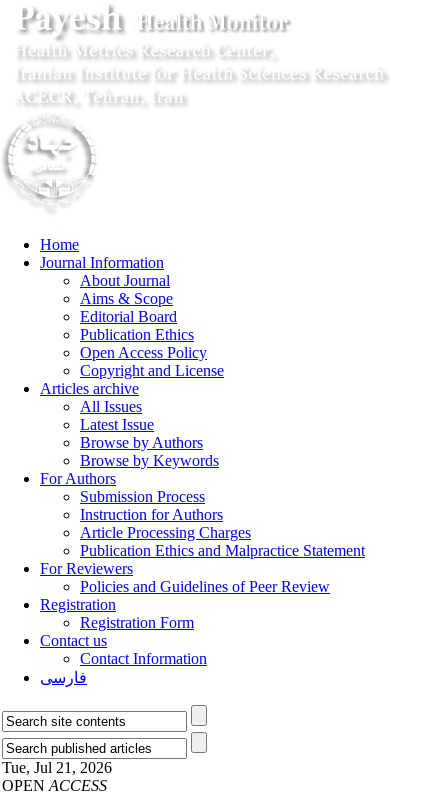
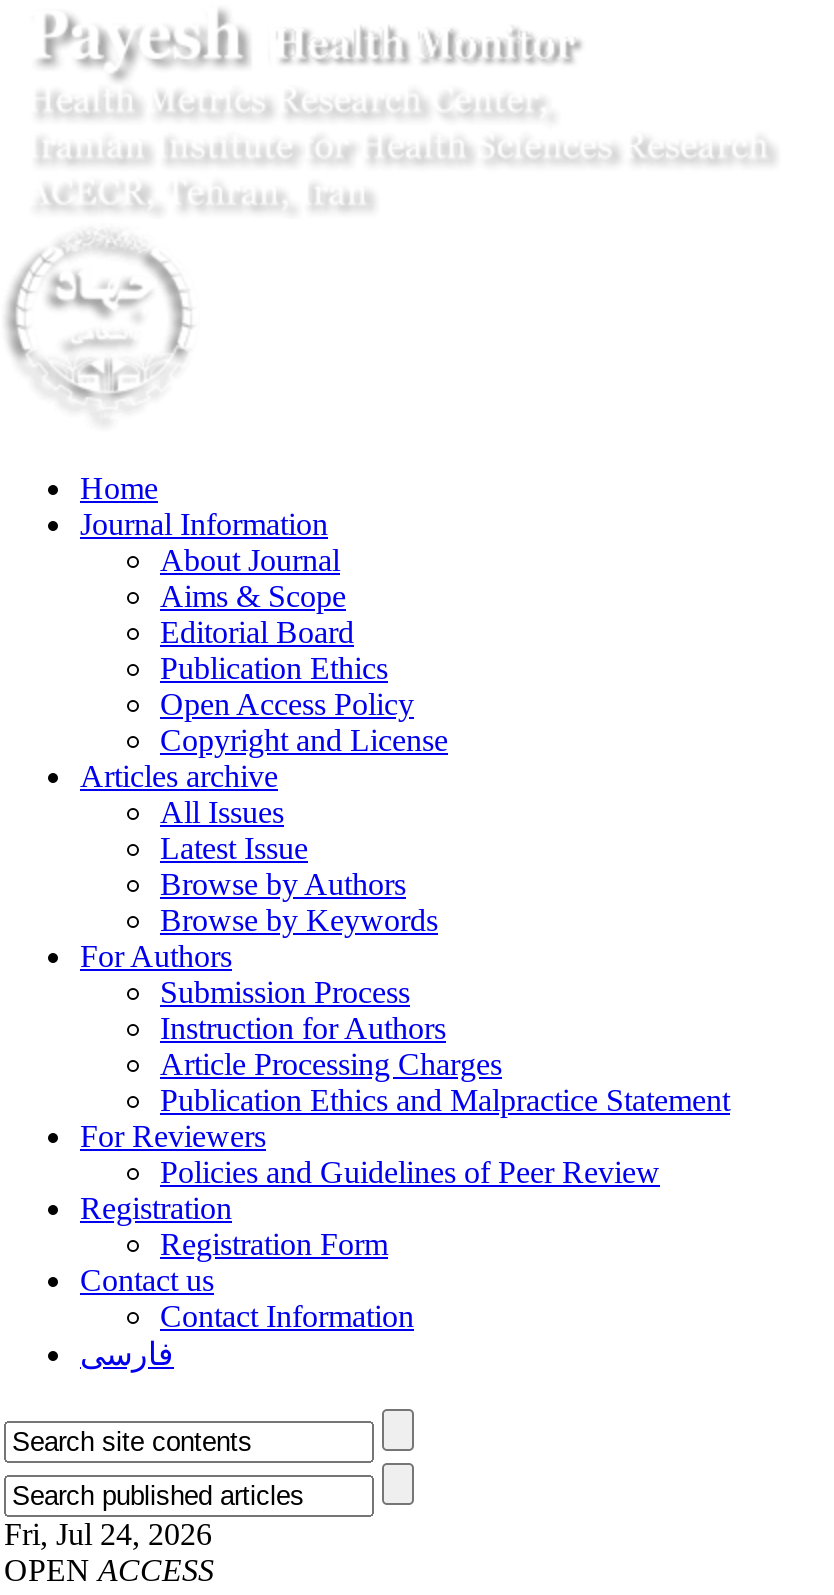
[2,759,112,776] Tue, Jul 21, 2026 -> [4,1517,212,1551] Fri, Jul 24, 2026

